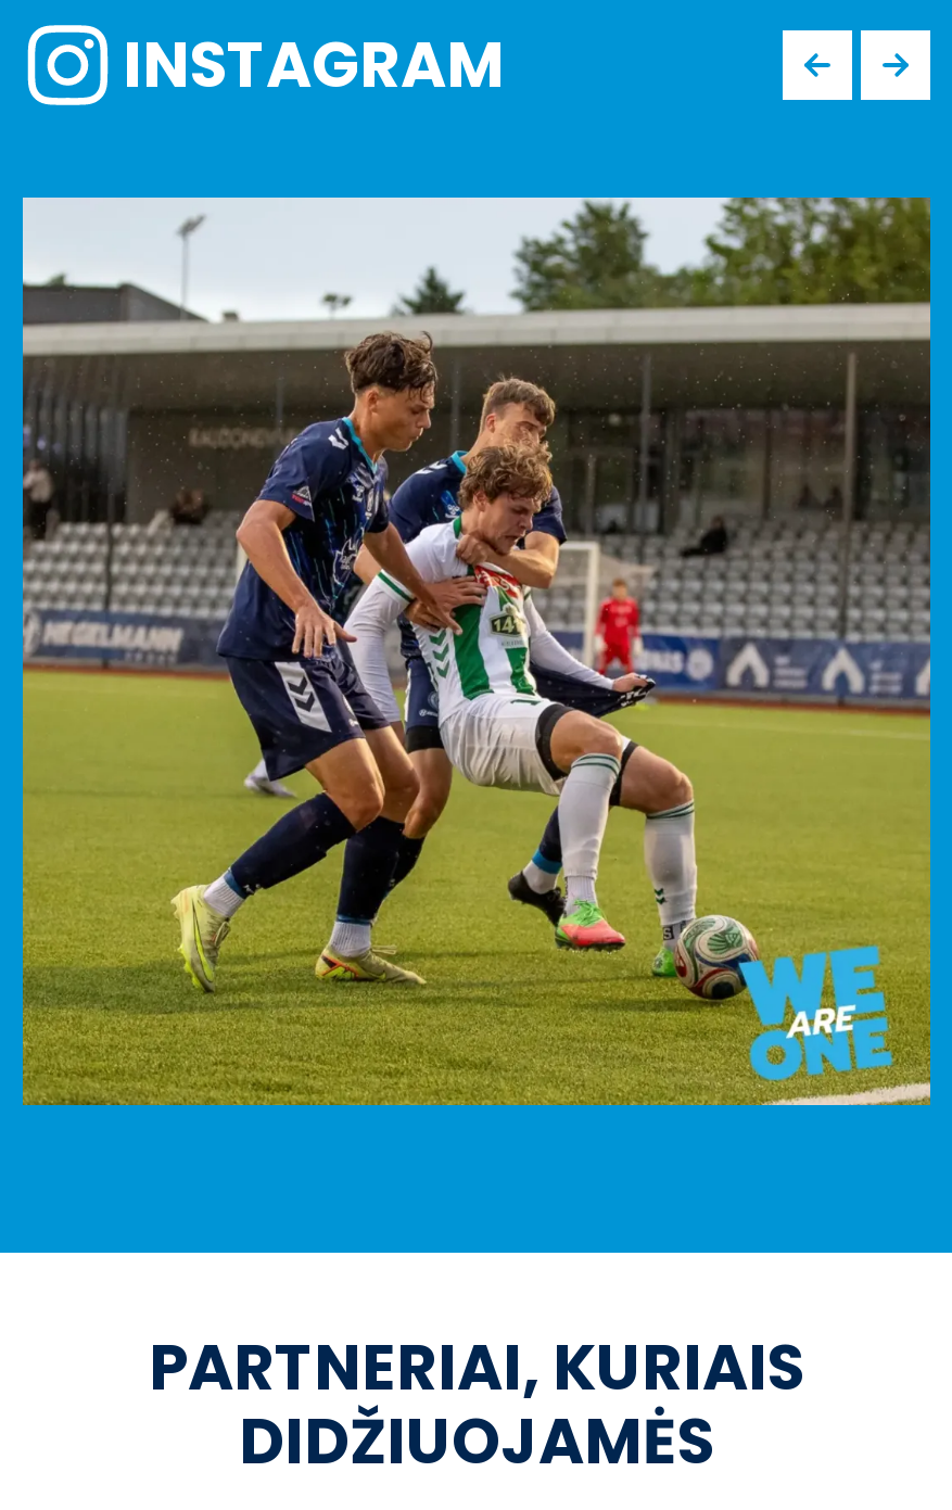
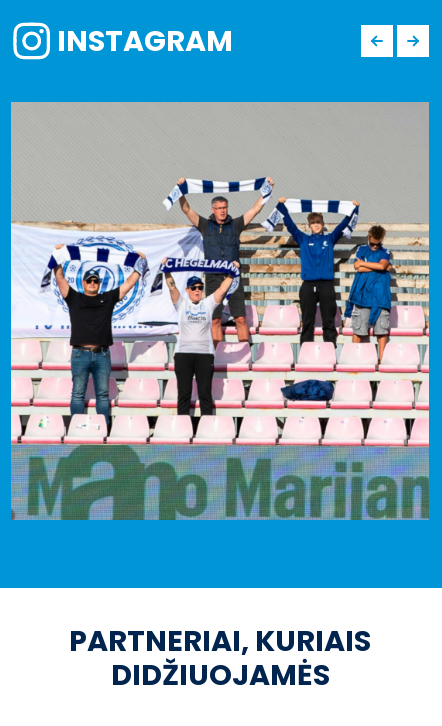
[21,195,932,1107] [image] -> [10,101,430,521] [image]

